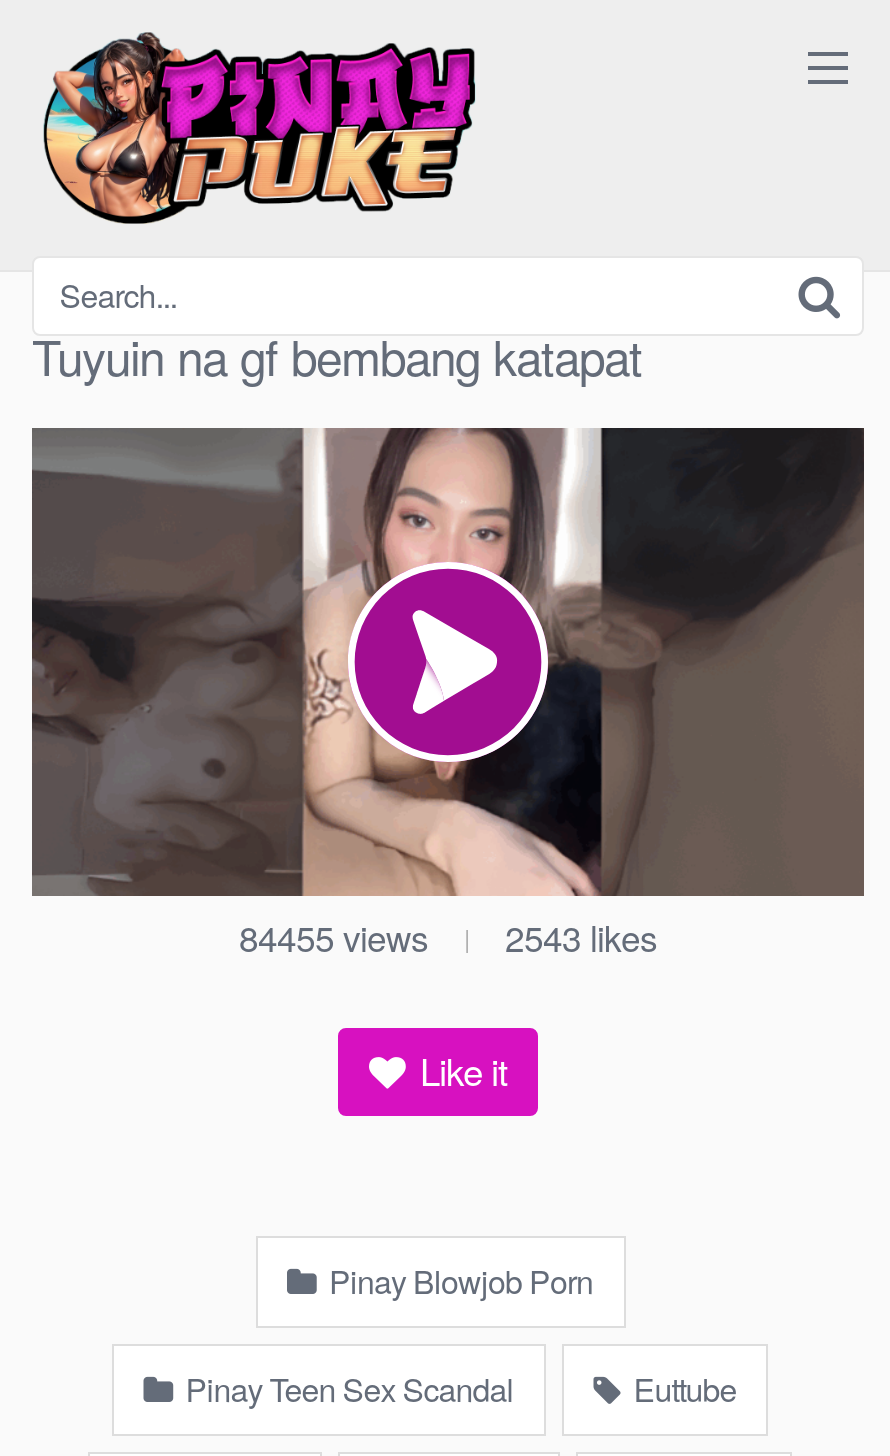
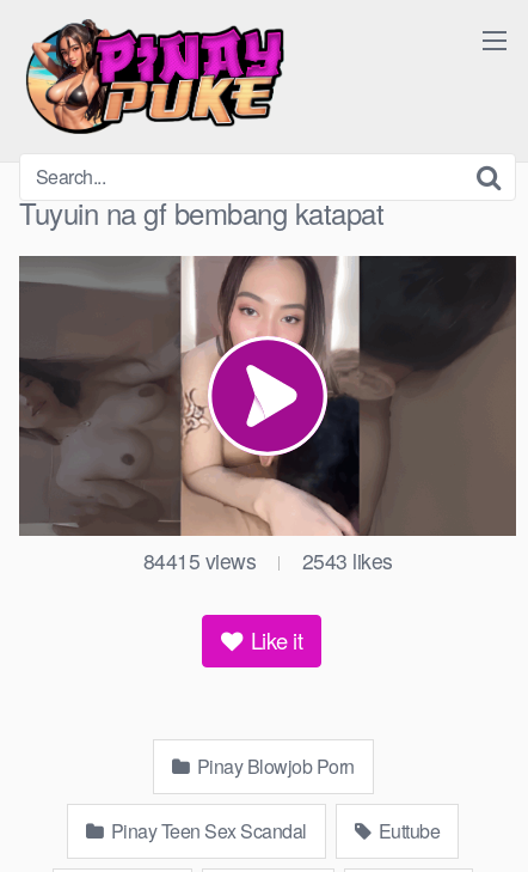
[239,912,428,962] 84455 views -> [143,545,256,575] 84415 views

